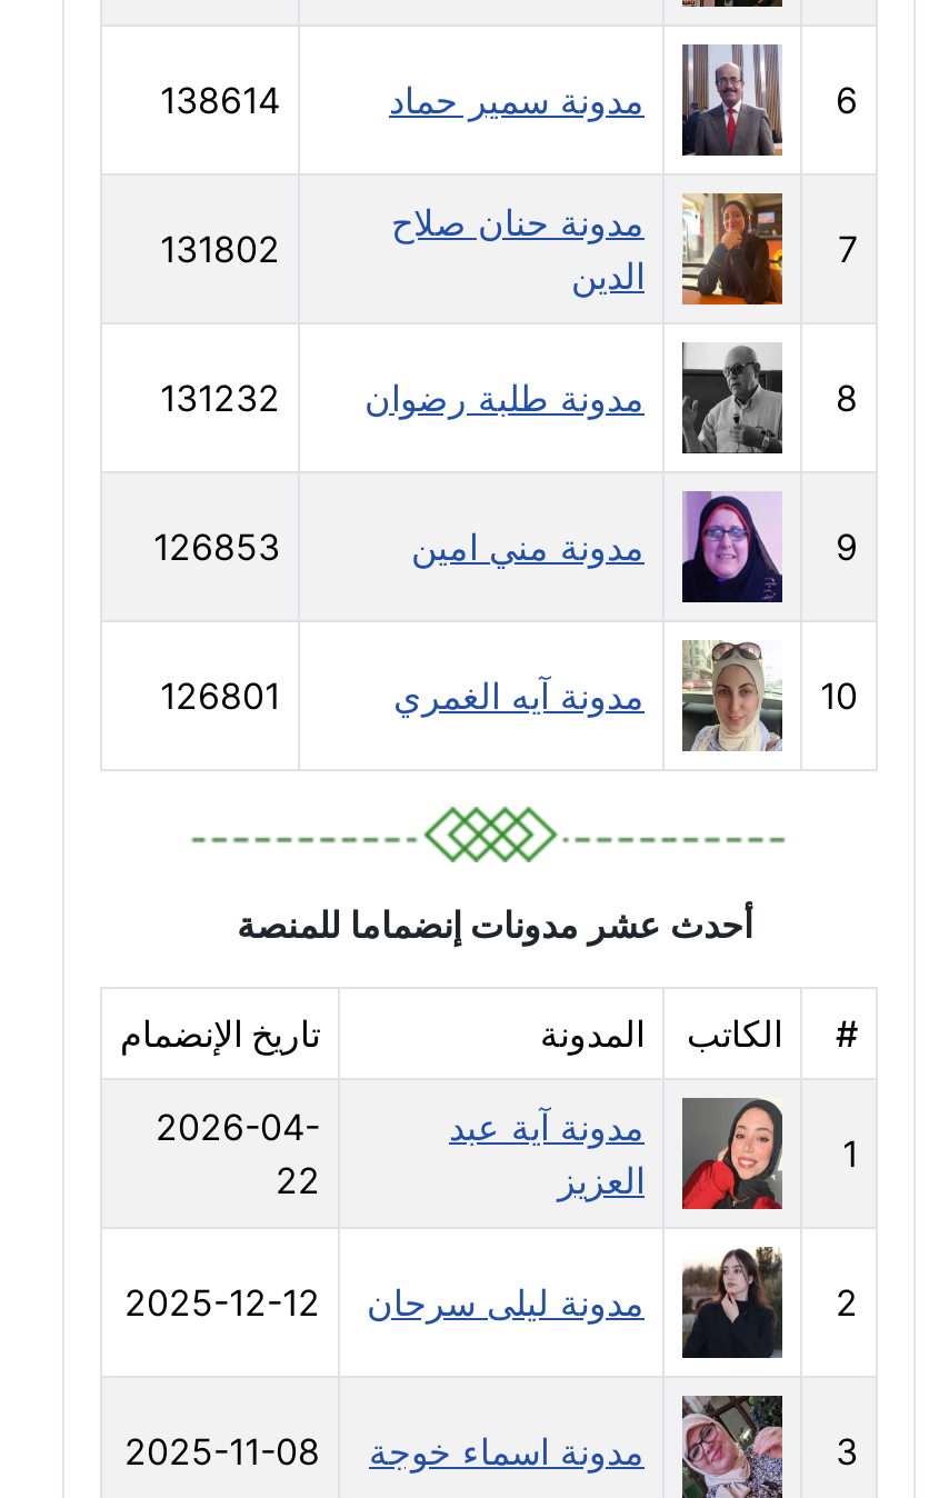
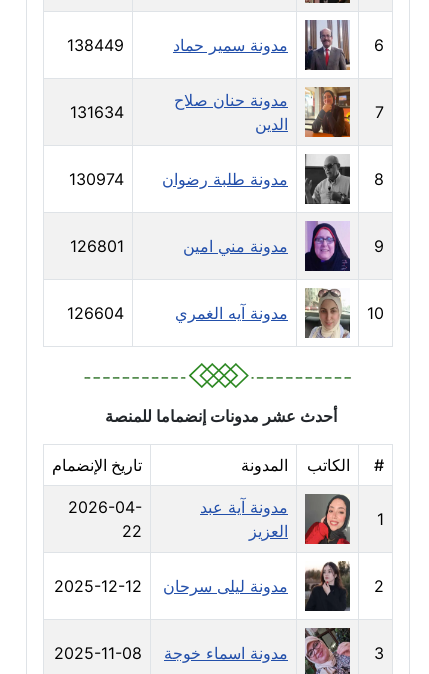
[160,78,280,123] 138614 -> [67,35,124,55] 138449
[160,227,280,272] 131802 -> [70,102,124,122] 131634
[160,376,280,421] 131232 -> [69,169,124,189] 130974
[153,525,280,570] 126853 -> [70,236,124,256] 126801
[160,674,280,719] 126801 -> [67,303,124,323] 126604

